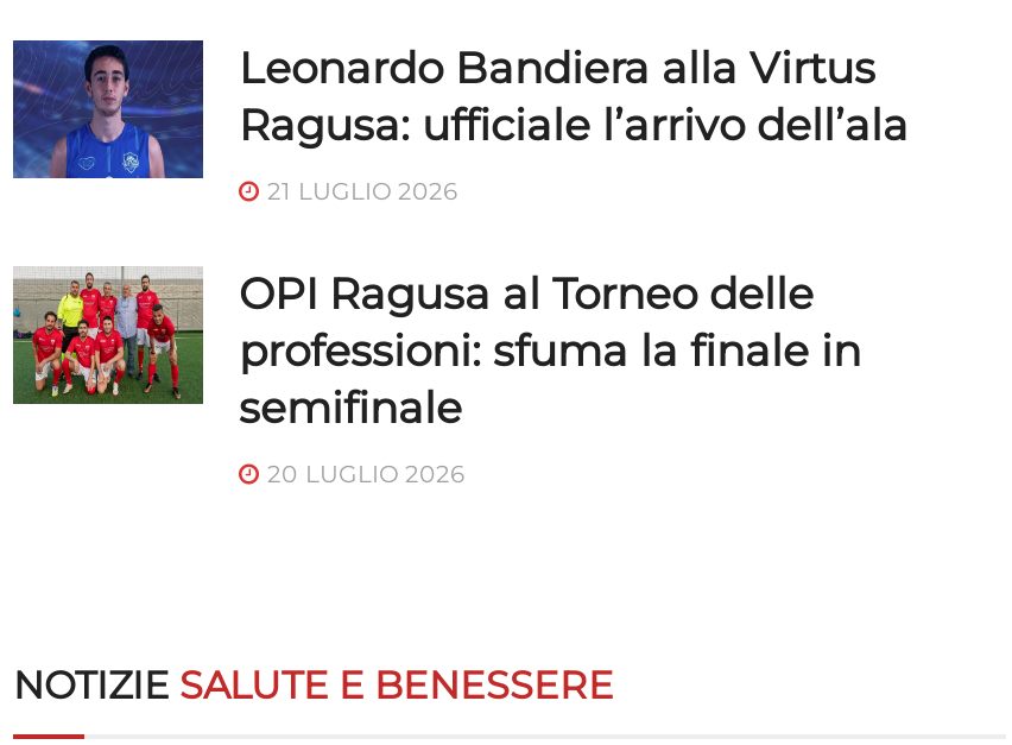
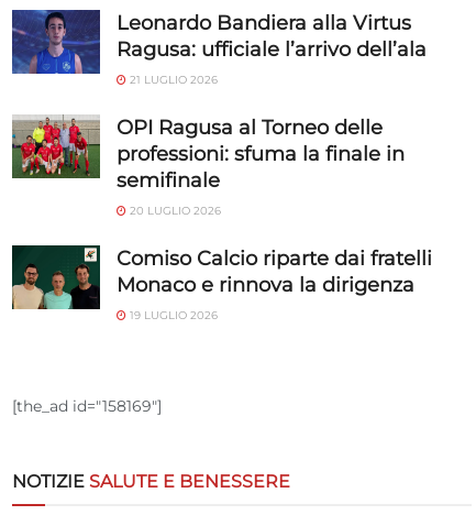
none -> [11,244,432,323] [image] | Comiso Calcio riparte dai fratelli | Monaco e rinnova la dirigenza | 19 LUGLIO 2026
none -> [12,396,162,416] [the_ad id="158169"]

